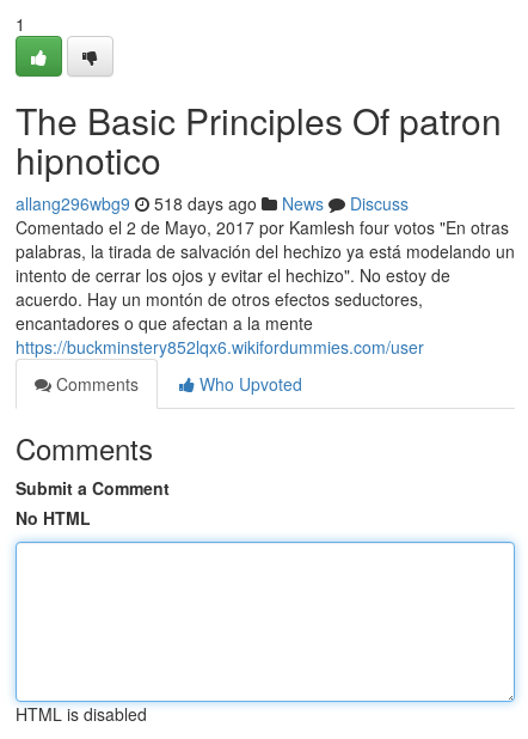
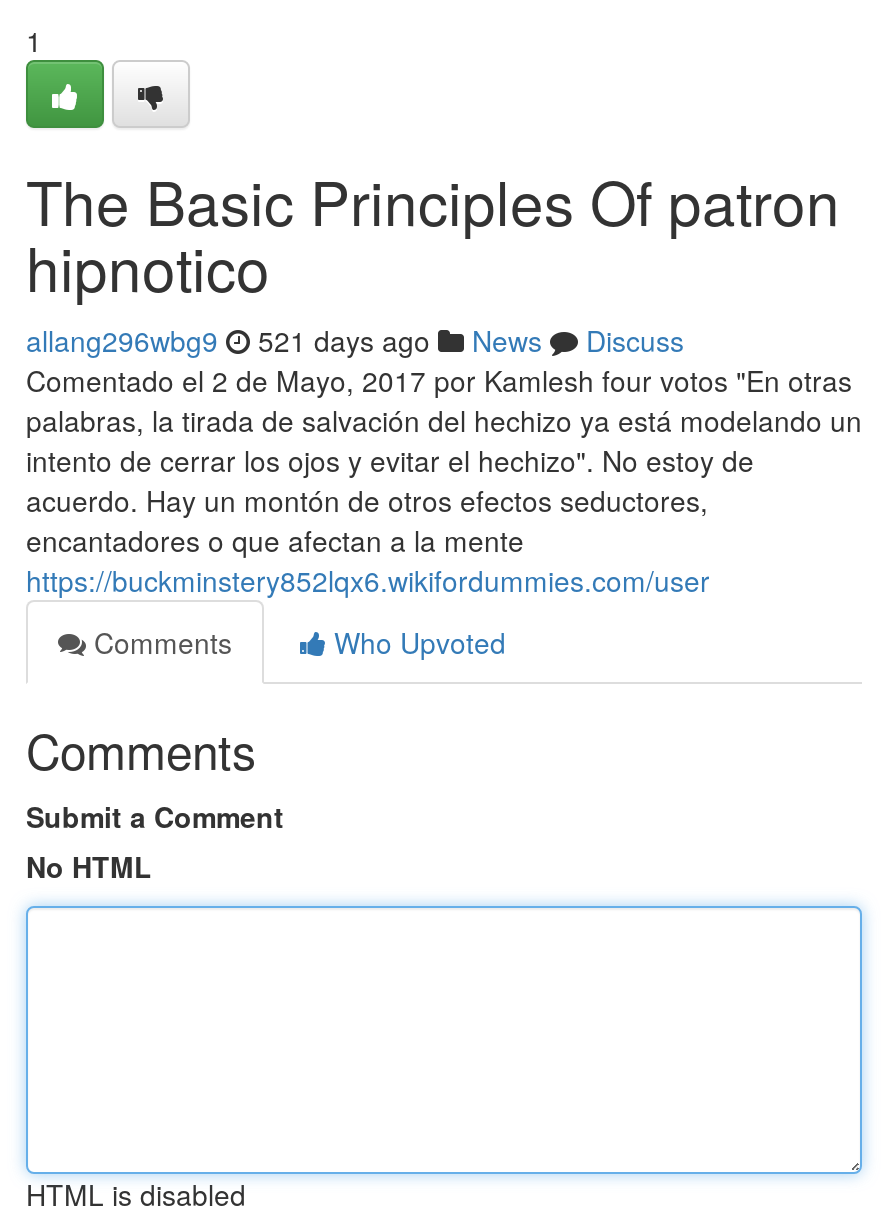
[16,191,409,215] allang296wbg9 518 days ago News Discuss -> [26,320,684,360] allang296wbg9 521 days ago News Discuss

